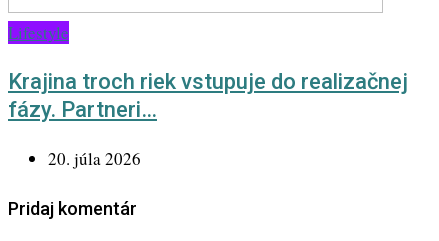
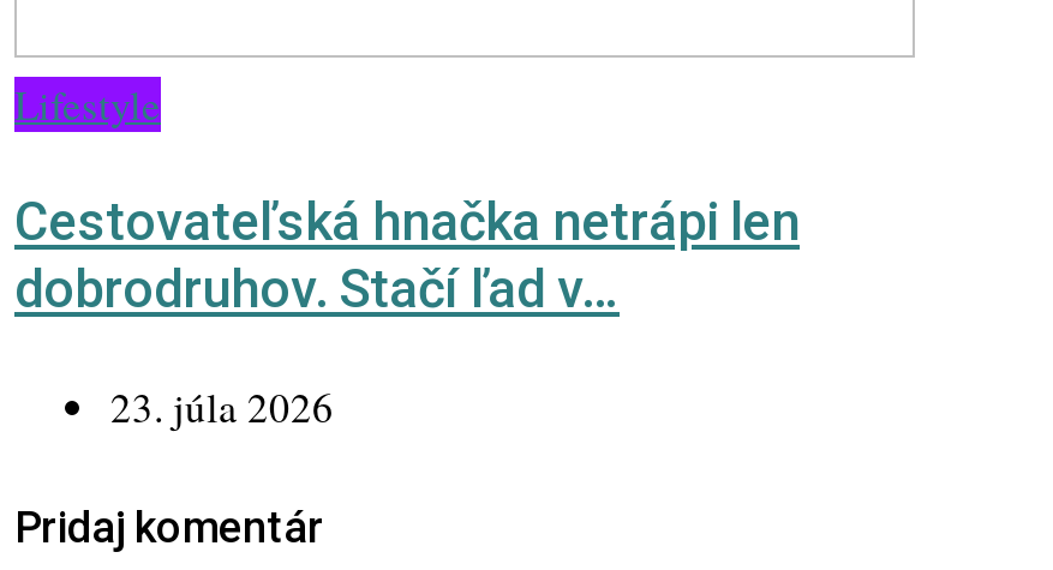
[8,69,408,122] Krajina troch riek vstupuje do realizačnej | fázy. Partneri… -> [14,191,800,318] Cestovateľská hnačka netrápi len | dobrodruhov. Stačí ľad v…
[48,147,141,170] 20. júla 2026 -> [110,378,334,433] 23. júla 2026

